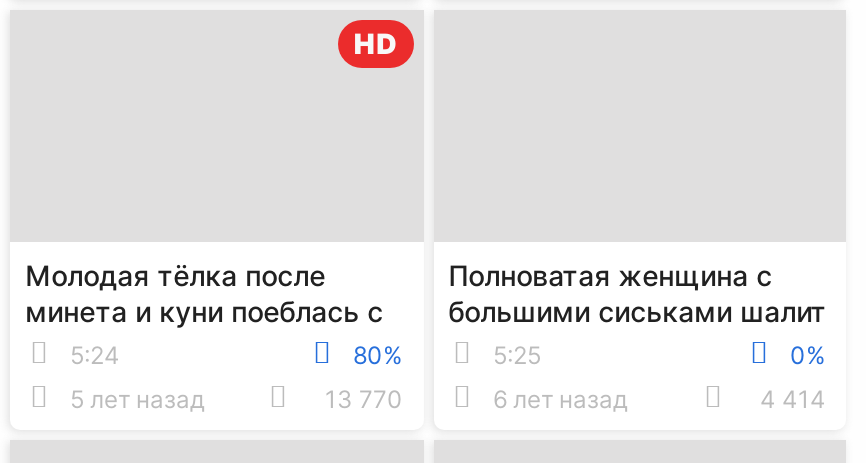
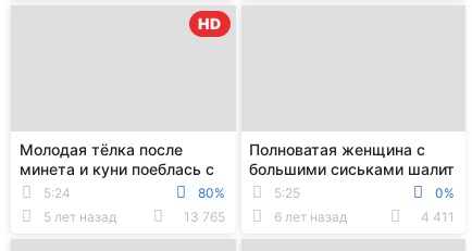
[325,384,403,414] 13 770 -> [183,209,225,225] 13 765
[760,384,826,414] 4 414 -> [421,209,455,225] 4 411

